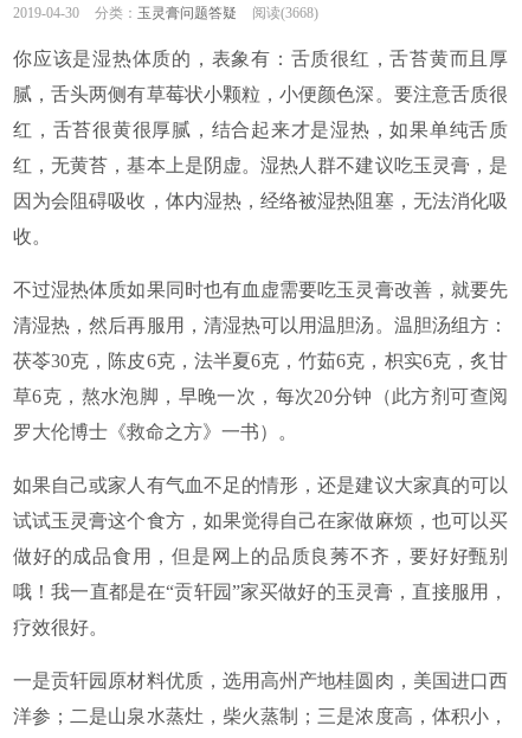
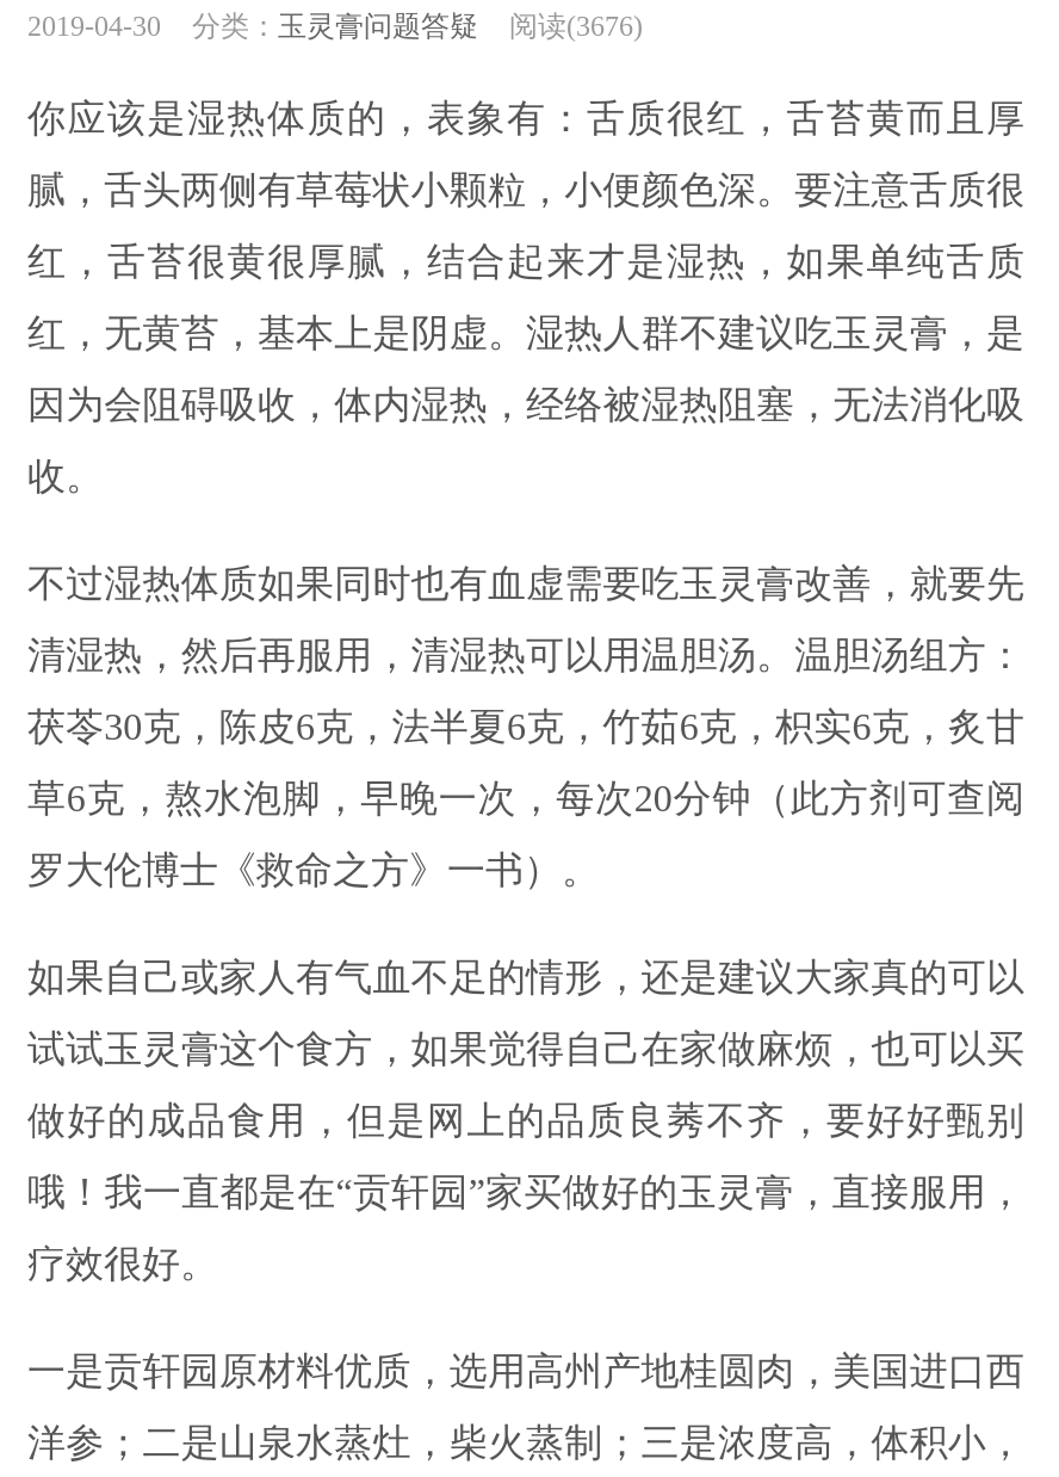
[13,5,318,21] 2019-04-30 分类：玉灵膏问题答疑 阅读(3668) -> [27,10,643,43] 2019-04-30 分类：玉灵膏问题答疑 阅读(3676)

